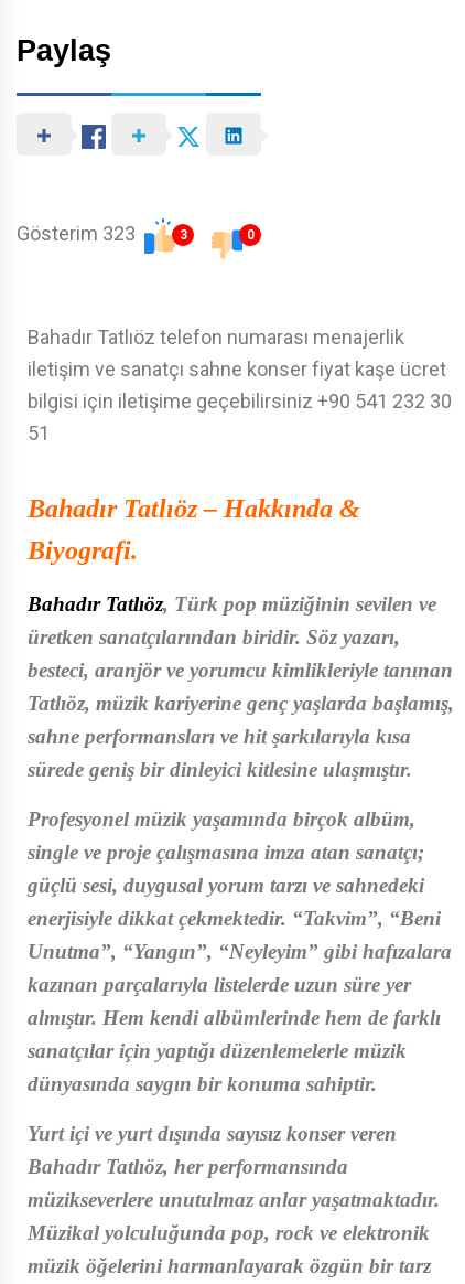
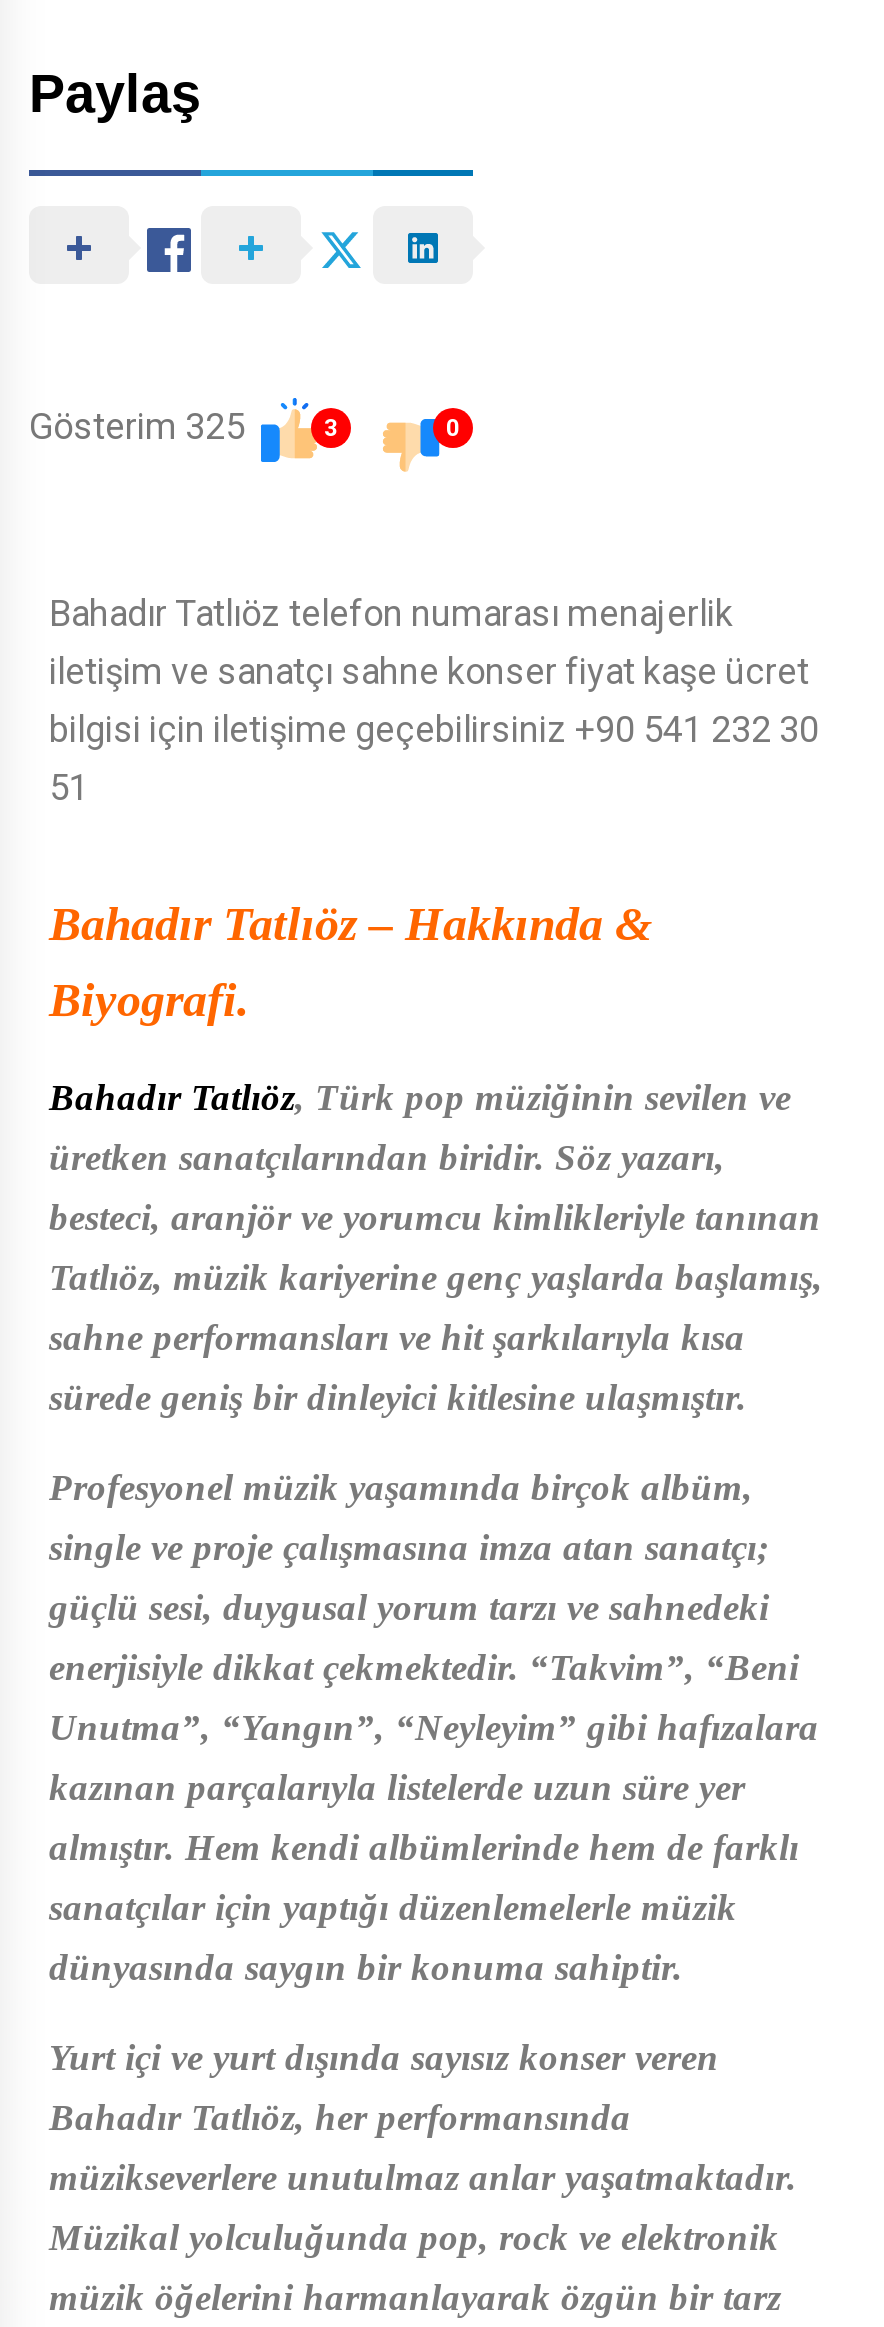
[17,222,140,245] Gösterim 323 -> [29,404,253,446] Gösterim 325

